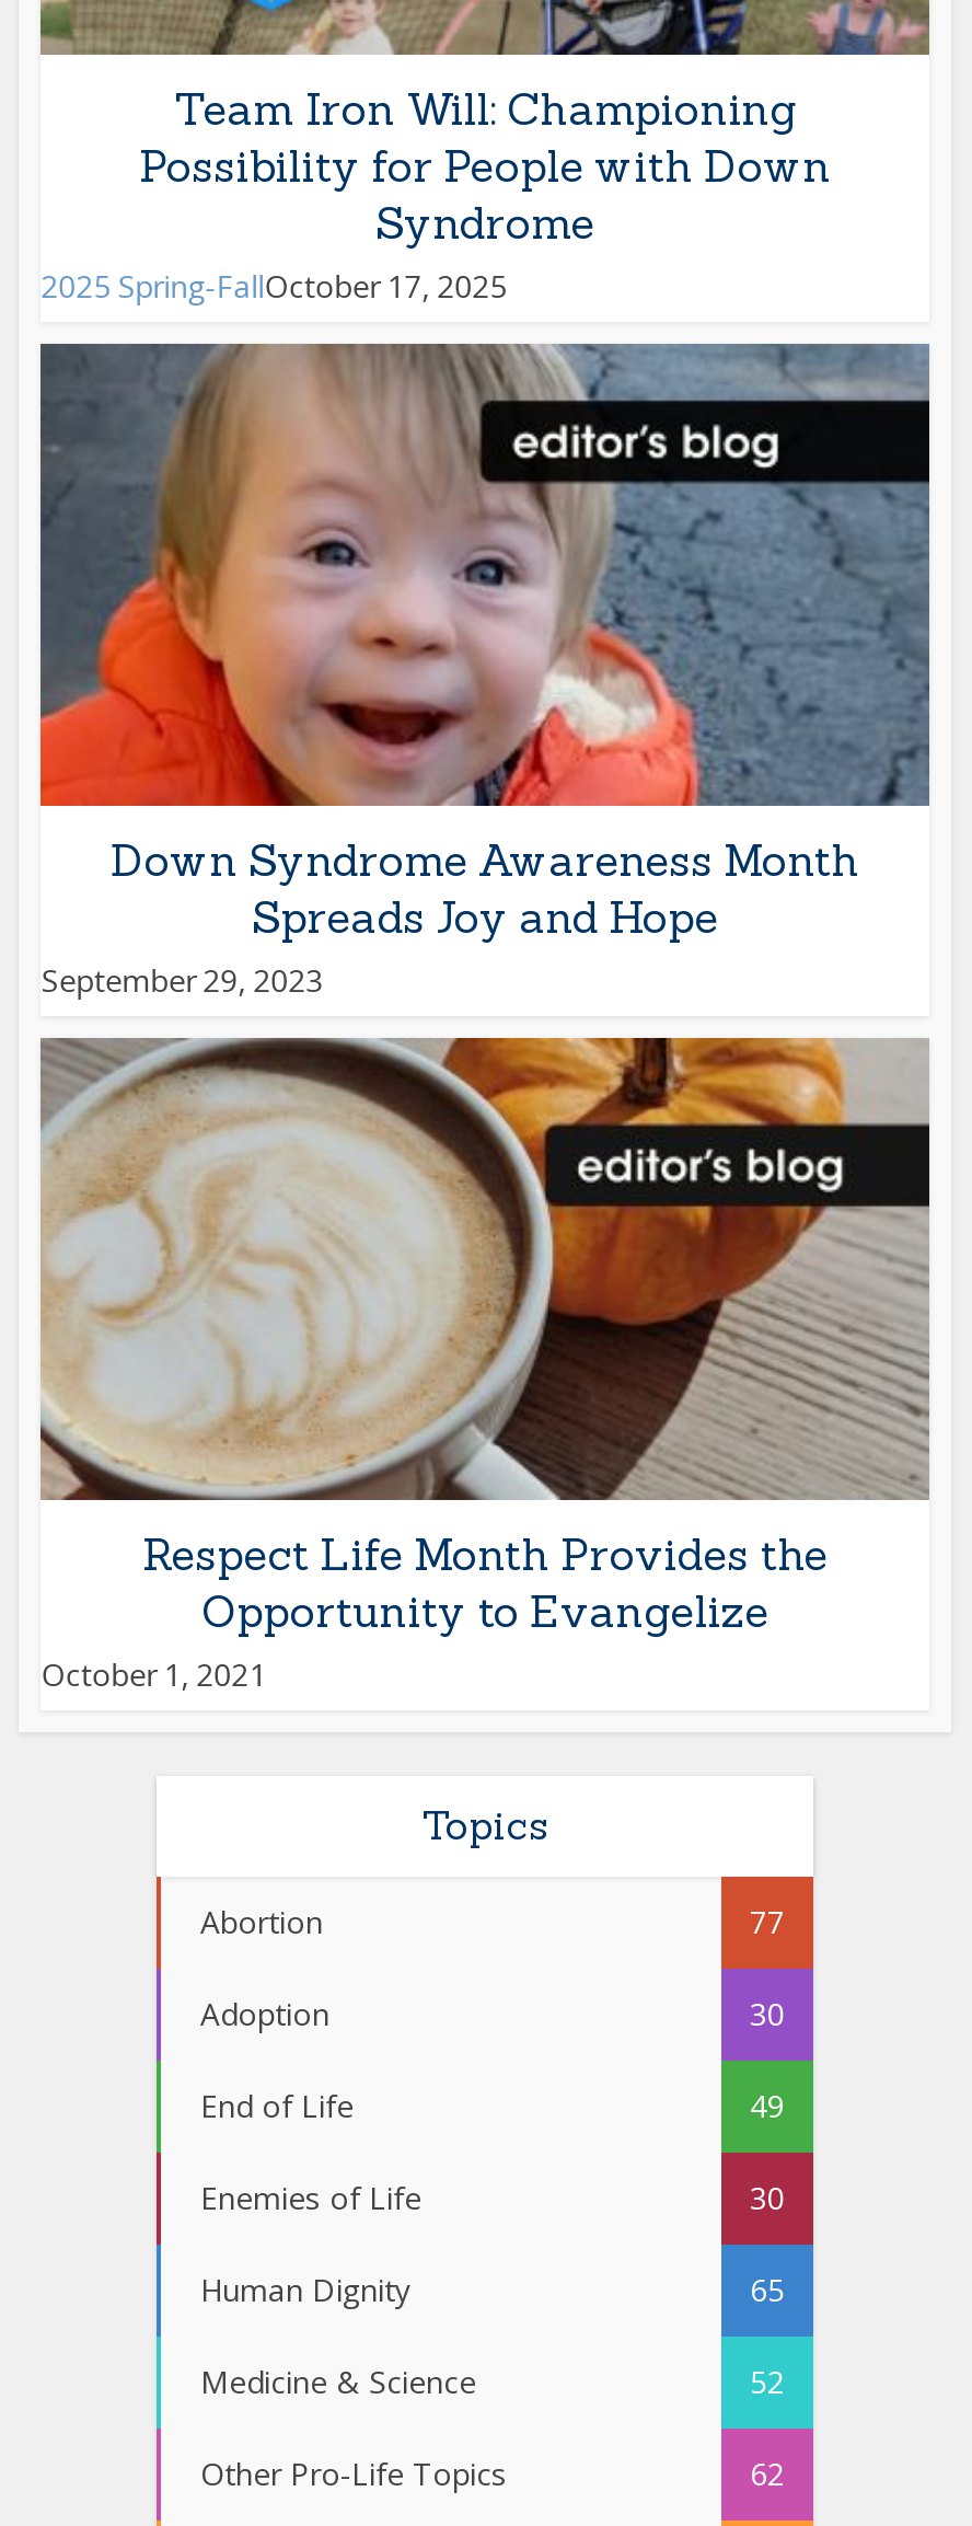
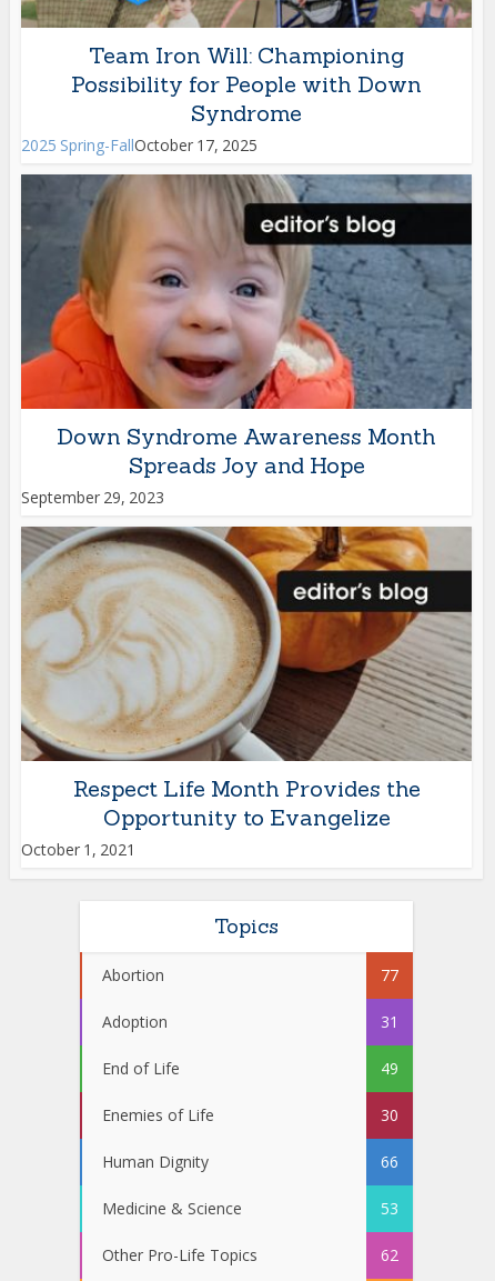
[750,1992,785,2034] 30 -> [381,1011,398,1032] 31
[750,2268,785,2310] 65 -> [381,1151,398,1172] 66
[750,2360,785,2402] 52 -> [381,1197,398,1218] 53

